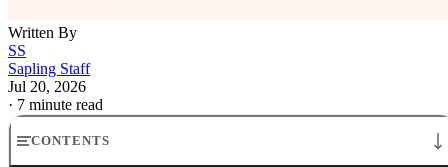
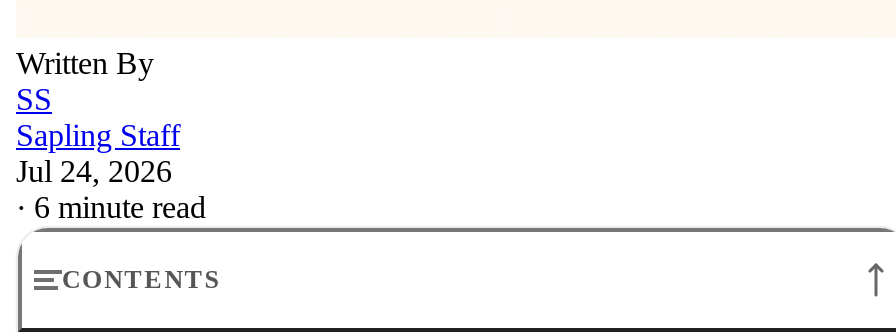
[8,78,86,95] Jul 20, 2026 -> [16,154,172,188] Jul 24, 2026
[8,96,103,113] · 7 minute read -> [16,190,206,224] · 6 minute read

